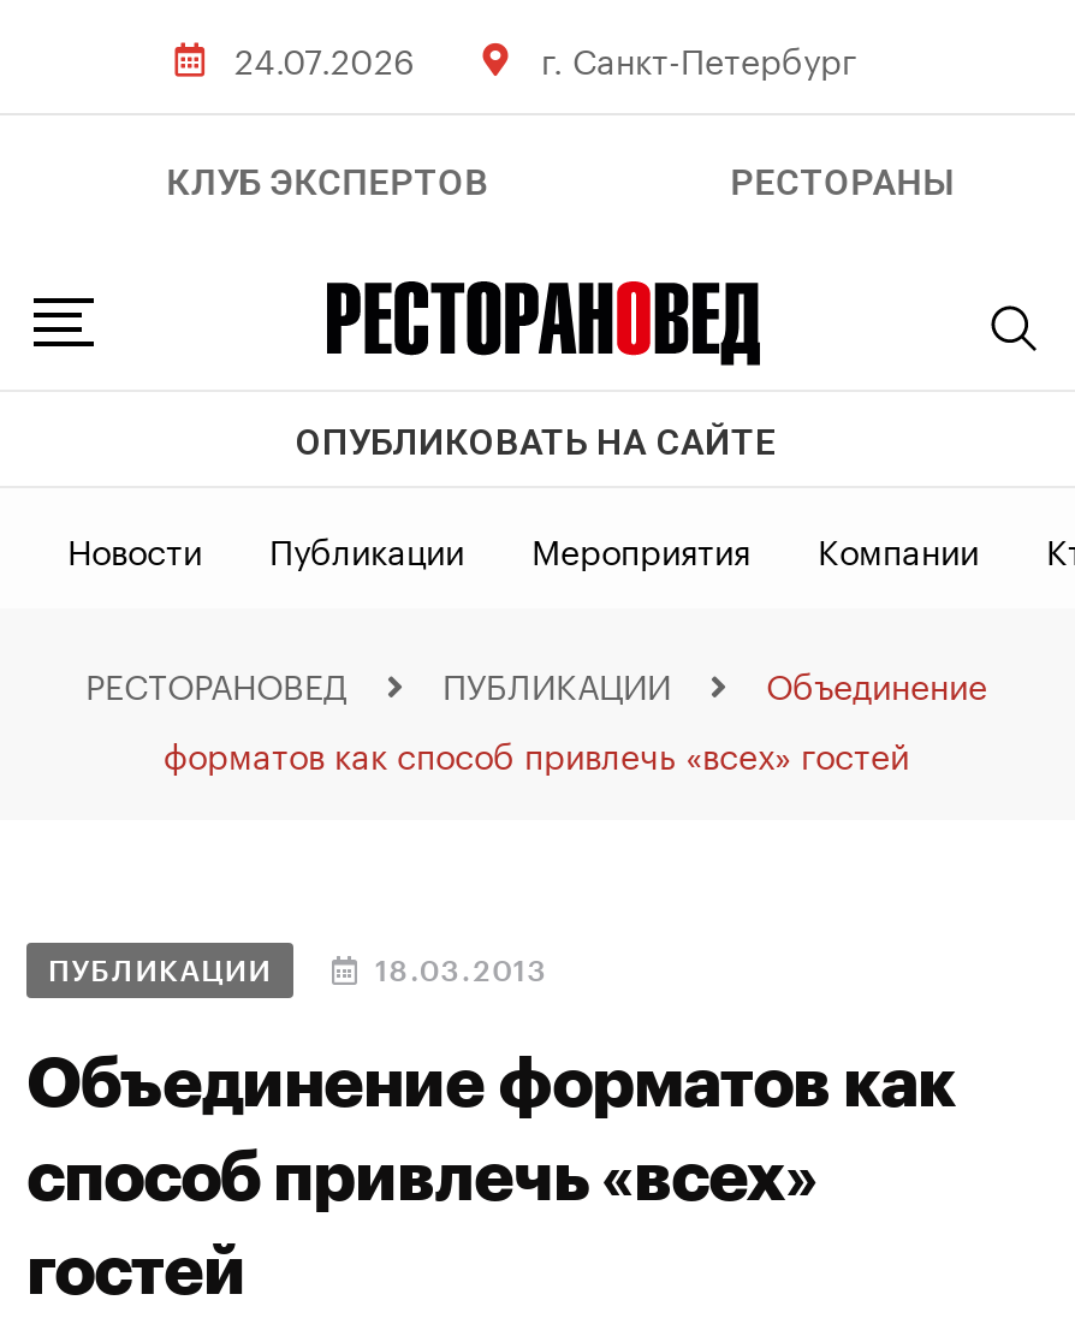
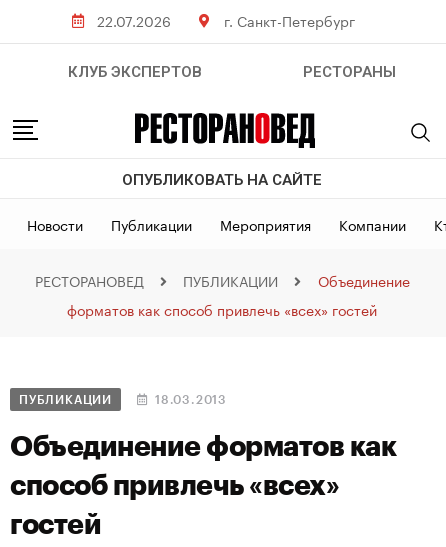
[234,30,415,83] 24.07.2026 -> [97,8,171,30] 22.07.2026

